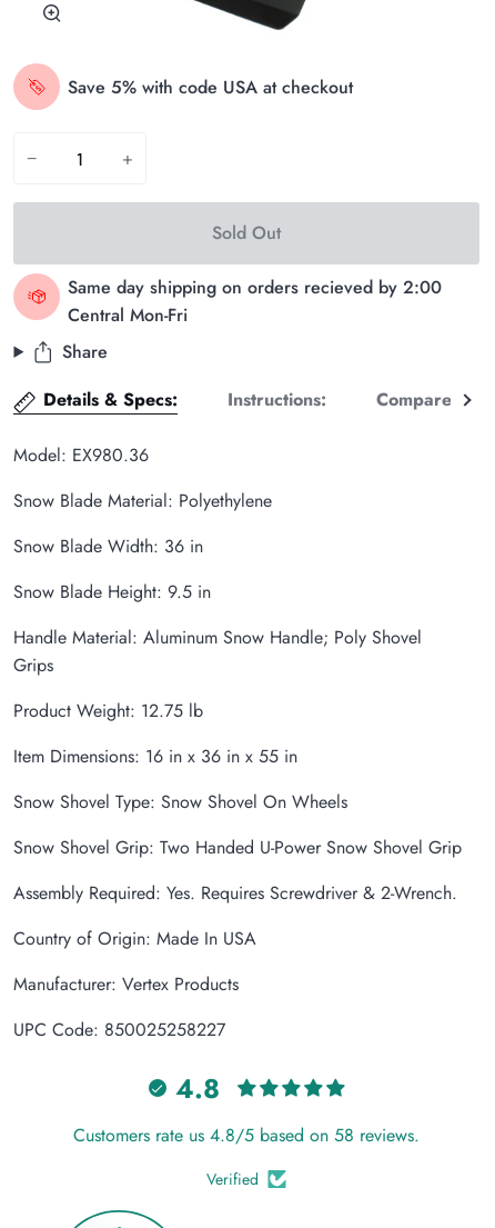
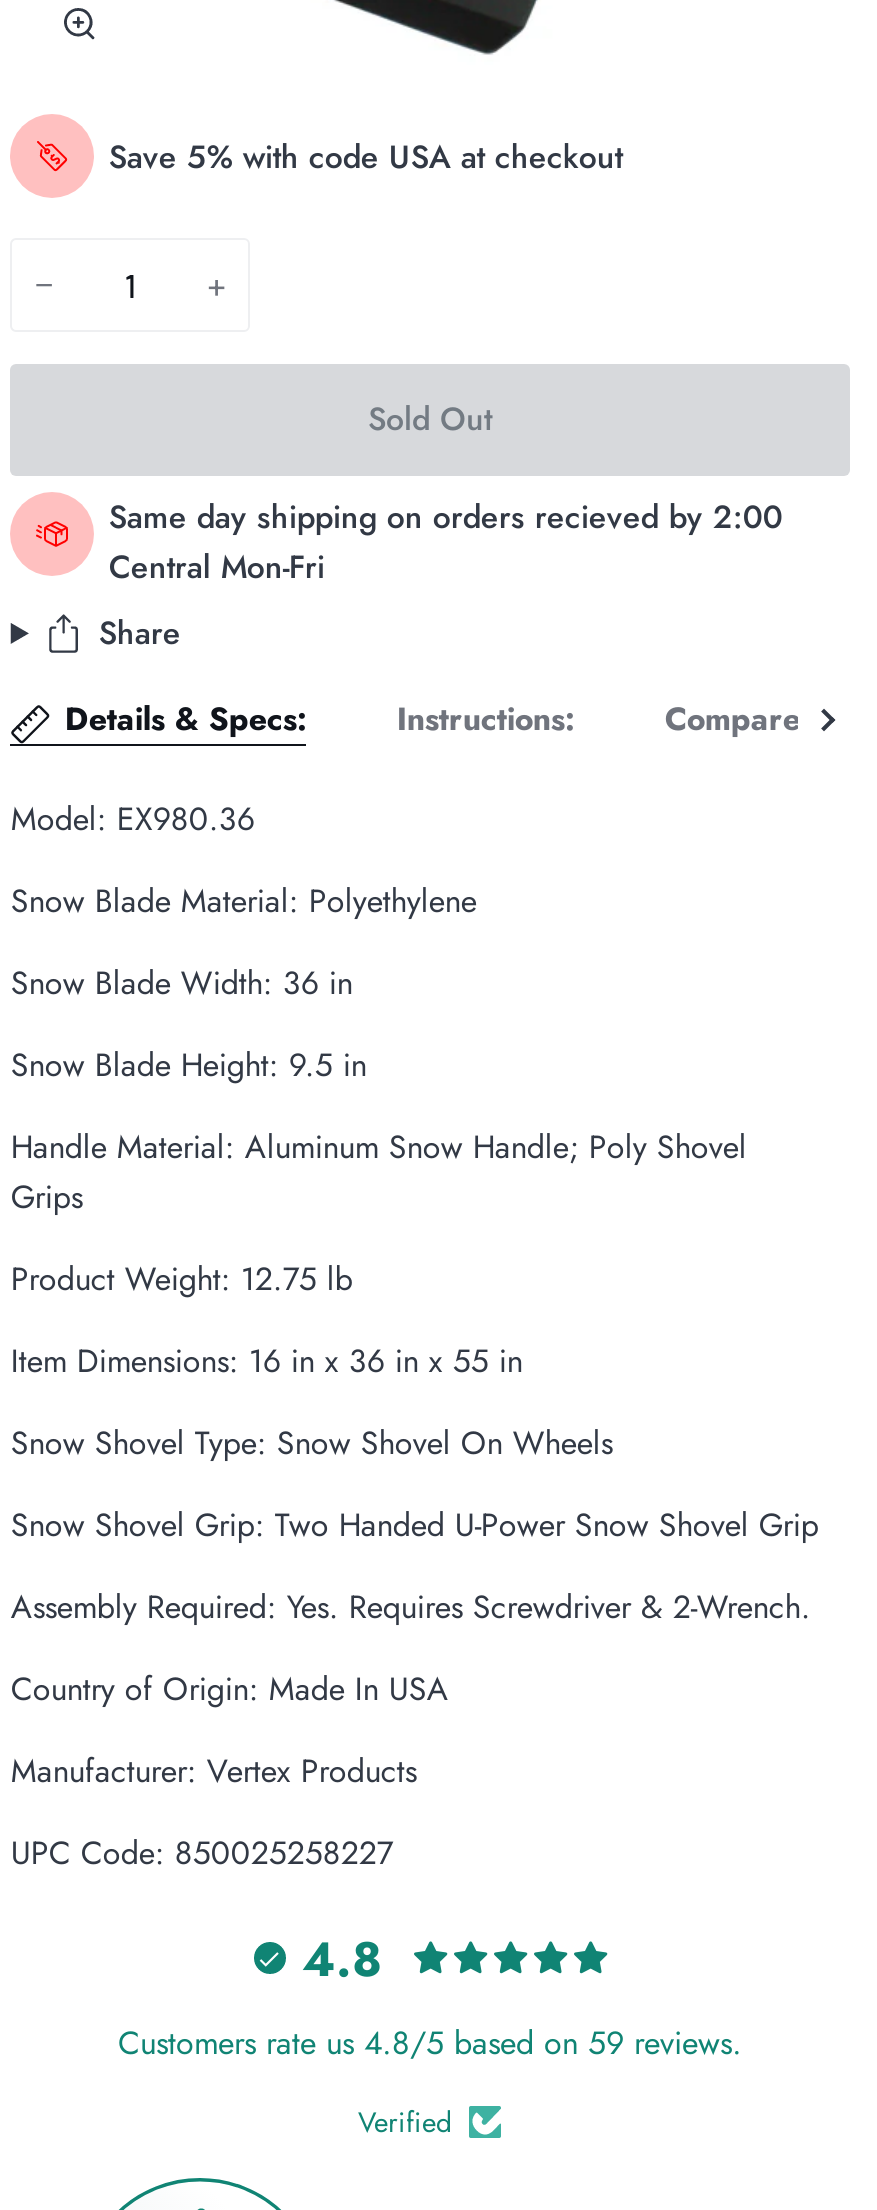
[73,1123,420,1148] Customers rate us 4.8/5 based on 58 reviews. -> [118,2020,742,2066] Customers rate us 4.8/5 based on 59 reviews.

